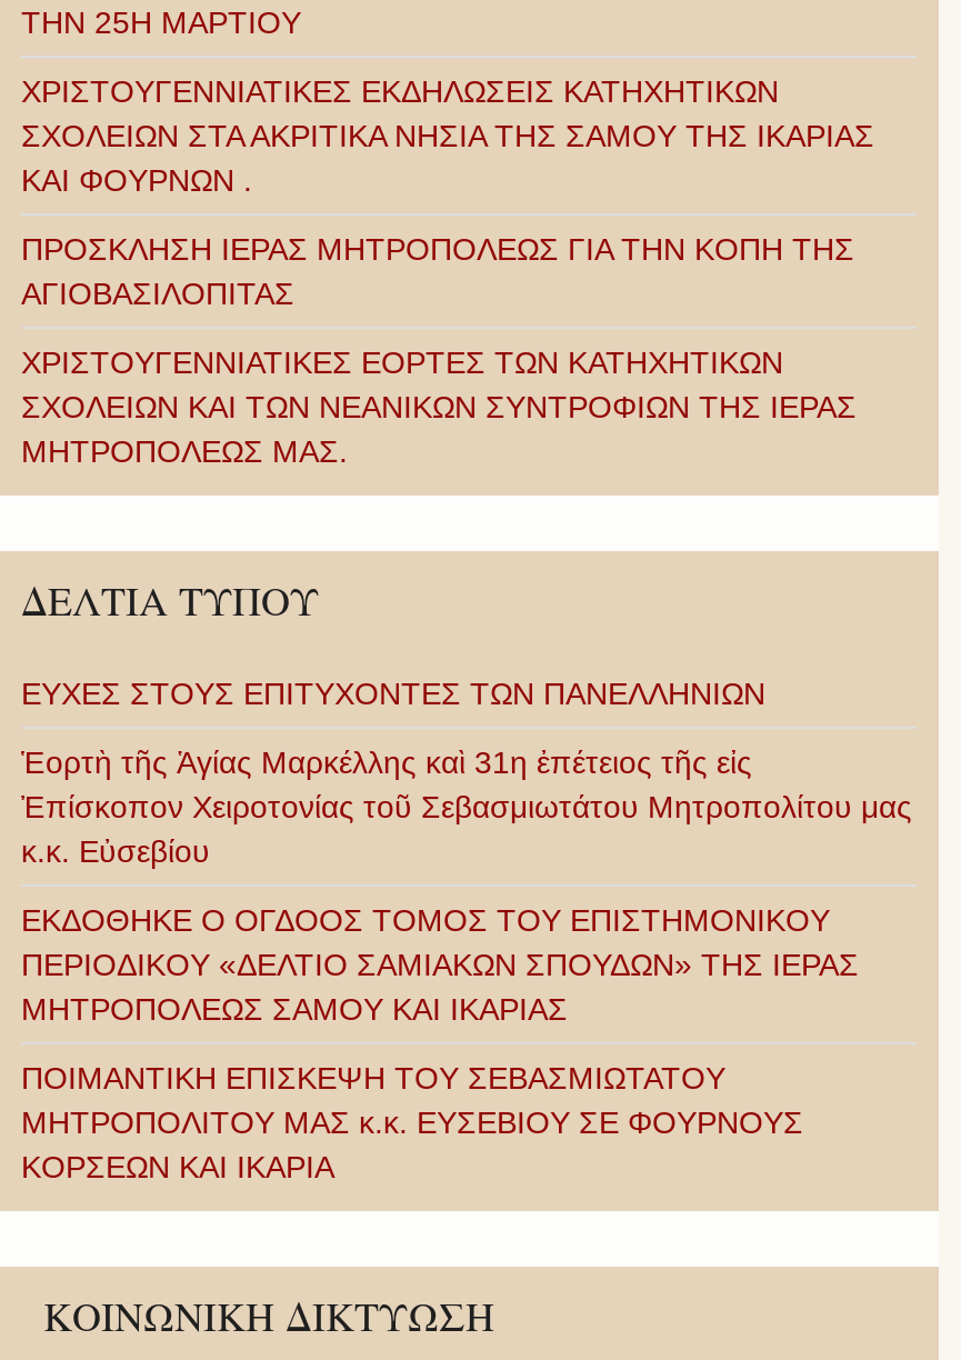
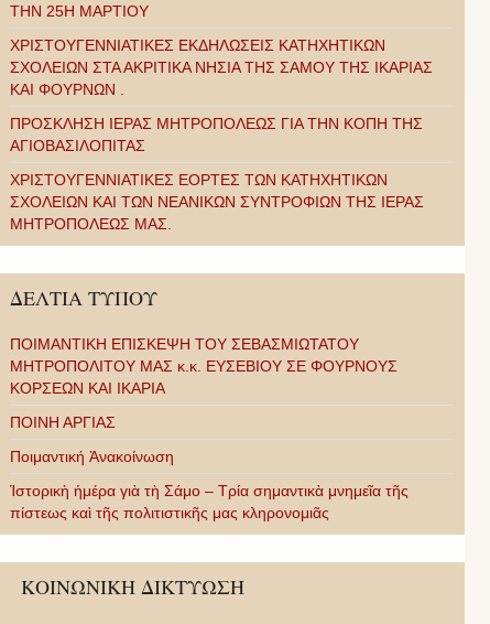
[21,676,912,1027] ΕΥΧΕΣ ΣΤΟΥΣ ΕΠΙΤΥΧΟΝΤΕΣ ΤΩΝ ΠΑΝΕΛΛΗΝΙΩΝ | Ἑορτὴ τῆς Ἁγίας Μαρκέλλης καὶ 31η ἐπέτειος τῆς εἰς | Ἐπίσκοπον Χειροτονίας τοῦ Σεβασμιωτάτου Μητροπολίτου μας | κ.κ. Εὐσεβίου | ΕΚΔΟΘΗΚΕ Ο ΟΓΔΟΟΣ ΤΟΜΟΣ ΤΟΥ ΕΠΙΣΤΗΜΟΝΙΚΟΥ | ΠΕΡΙΟΔΙΚΟΥ «ΔΕΛΤΙΟ ΣΑΜΙΑΚΩΝ ΣΠΟΥΔΩΝ» ΤΗΣ ΙΕΡΑΣ | ΜΗΤΡΟΠΟΛΕΩΣ ΣΑΜΟΥ ΚΑΙ ΙΚΑΡΙΑΣ -> none
moved [21,1061,803,1185] -> [10,335,398,397]: ΠΟΙΜΑΝΤΙΚΗ ΕΠΙΣΚΕΨΗ ΤΟΥ ΣΕΒΑΣΜΙΩΤΑΤΟΥ | ΜΗΤΡΟΠΟΛΙΤΟΥ ΜΑΣ κ.κ. ΕΥΣΕΒΙΟΥ ΣΕ ΦΟΥΡΝΟΥΣ | ΚΟΡΣΕΩΝ ΚΑΙ ΙΚΑΡΙΑ
none -> [10,414,409,522] ΠΟΙΝΗ ΑΡΓΙΑΣ | Ποιμαντική Ἀνακοίνωση | Ἱστορικὴ ἡμέρα γιὰ τὴ Σάμο – Τρία σημαντικὰ μνημεῖα τῆς | πίστεως καὶ τῆς πολιτιστικῆς μας κληρονομιᾶς

